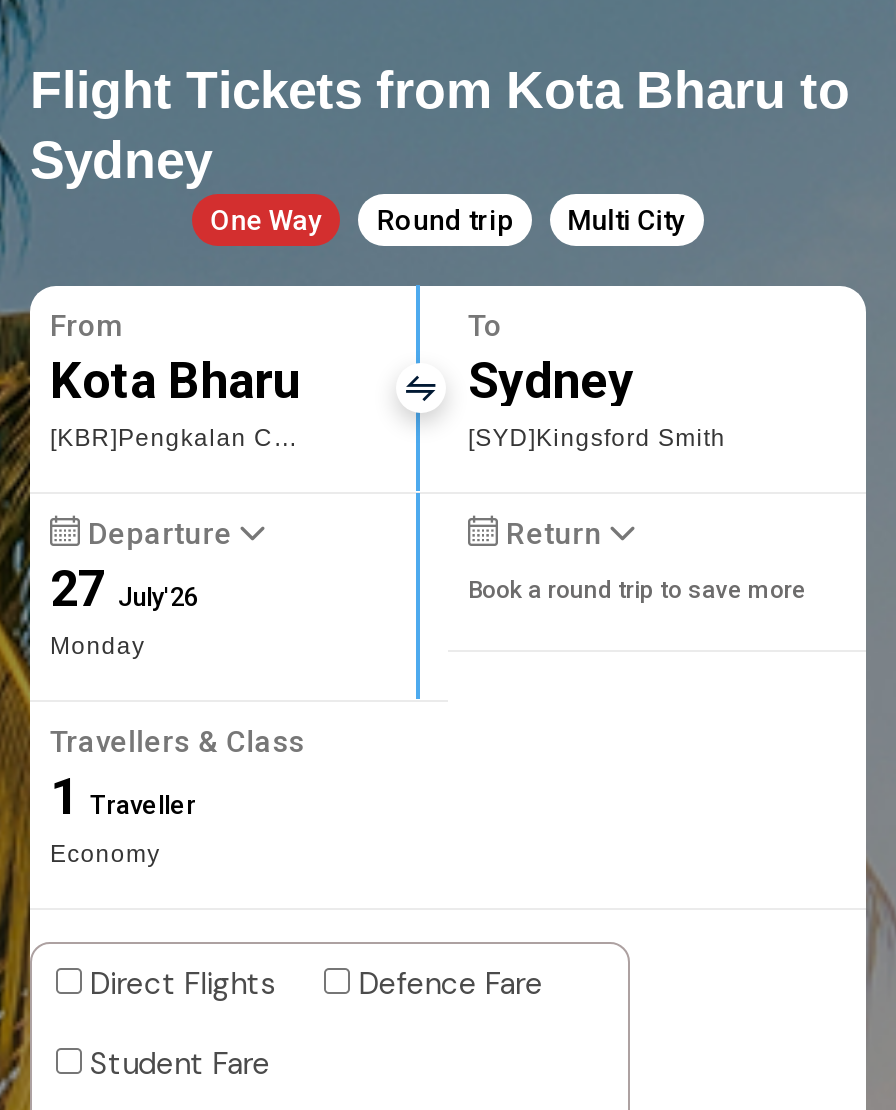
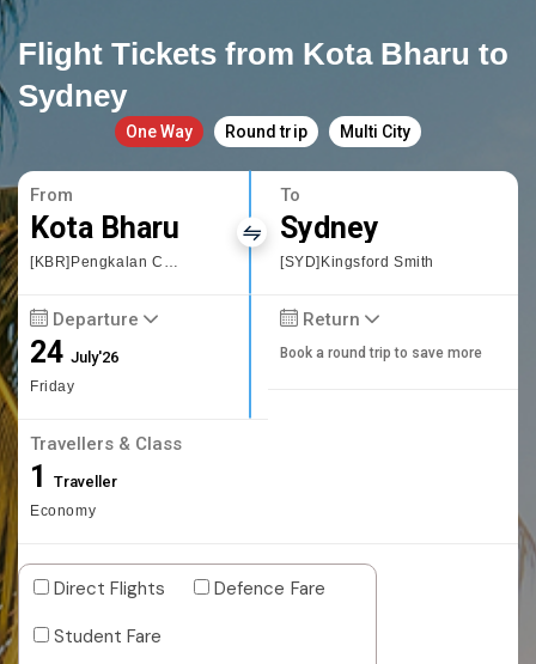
[50,560,198,660] 27 July'26 | Monday -> [30,335,118,395] 24 July'26 | Friday

